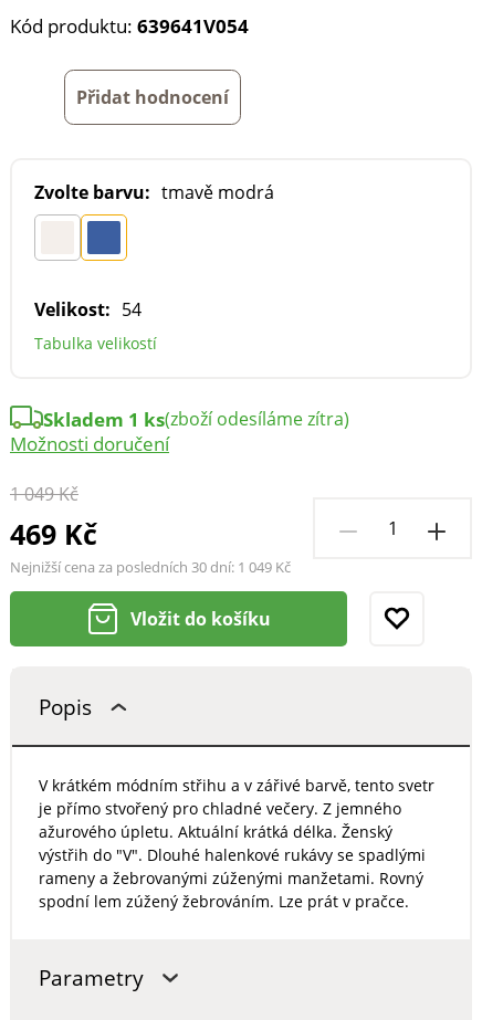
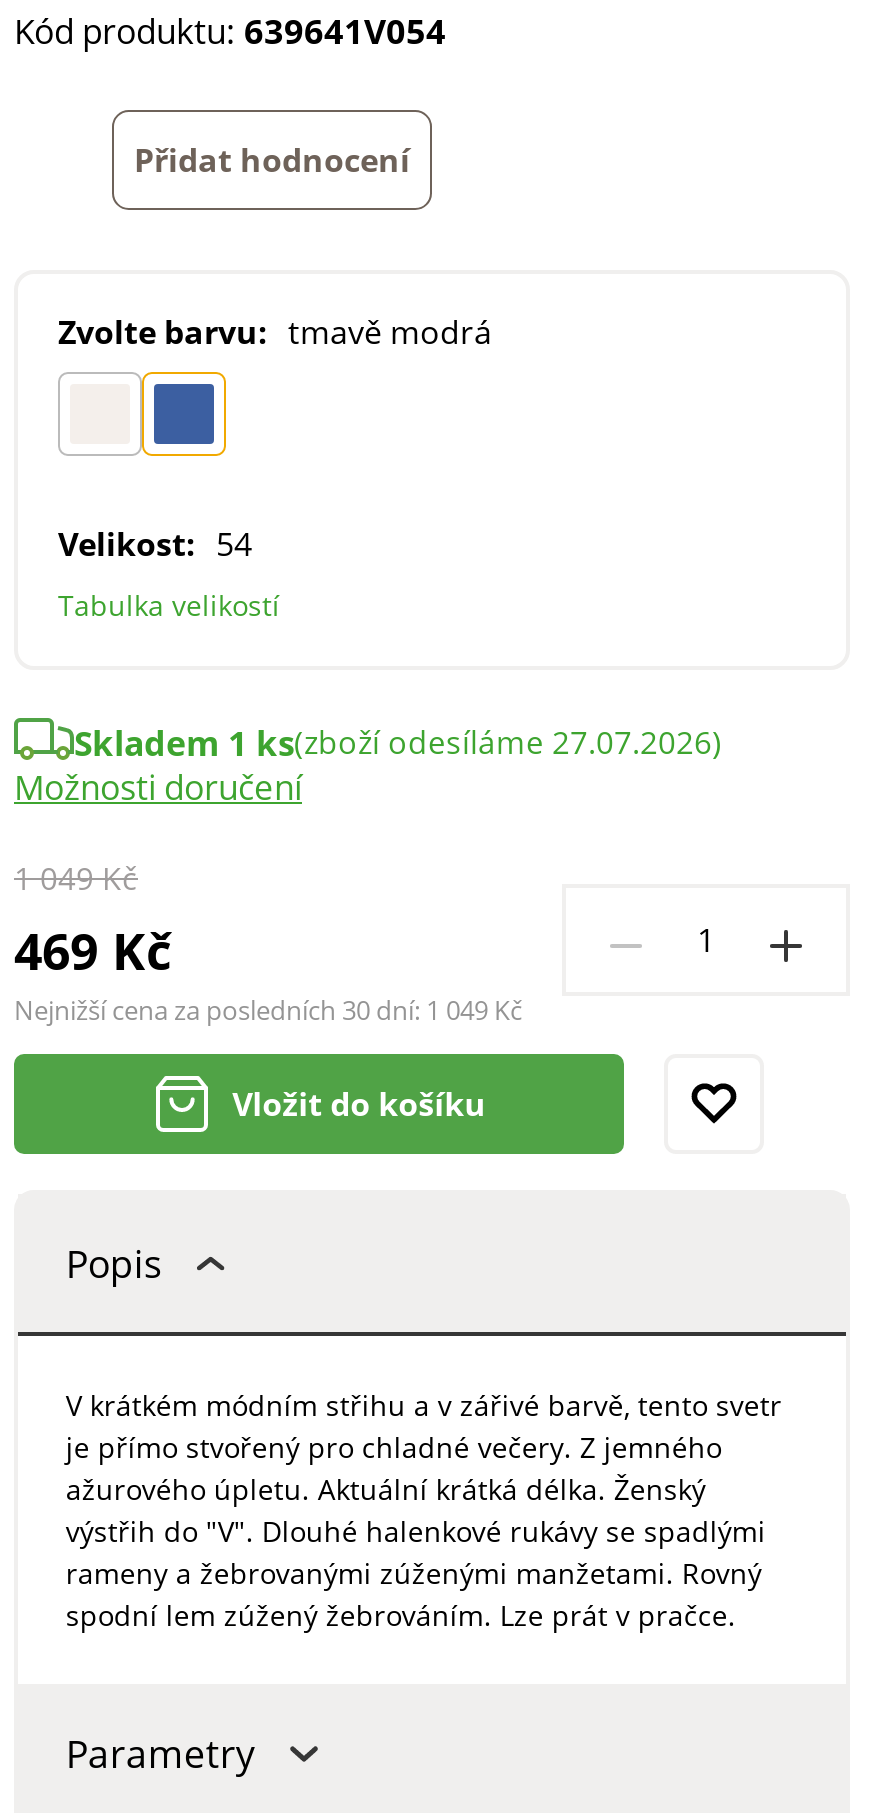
[43,407,349,432] Skladem 1 ks(zboží odesíláme zítra) -> [74,720,722,766] Skladem 1 ks(zboží odesíláme 27.07.2026)

